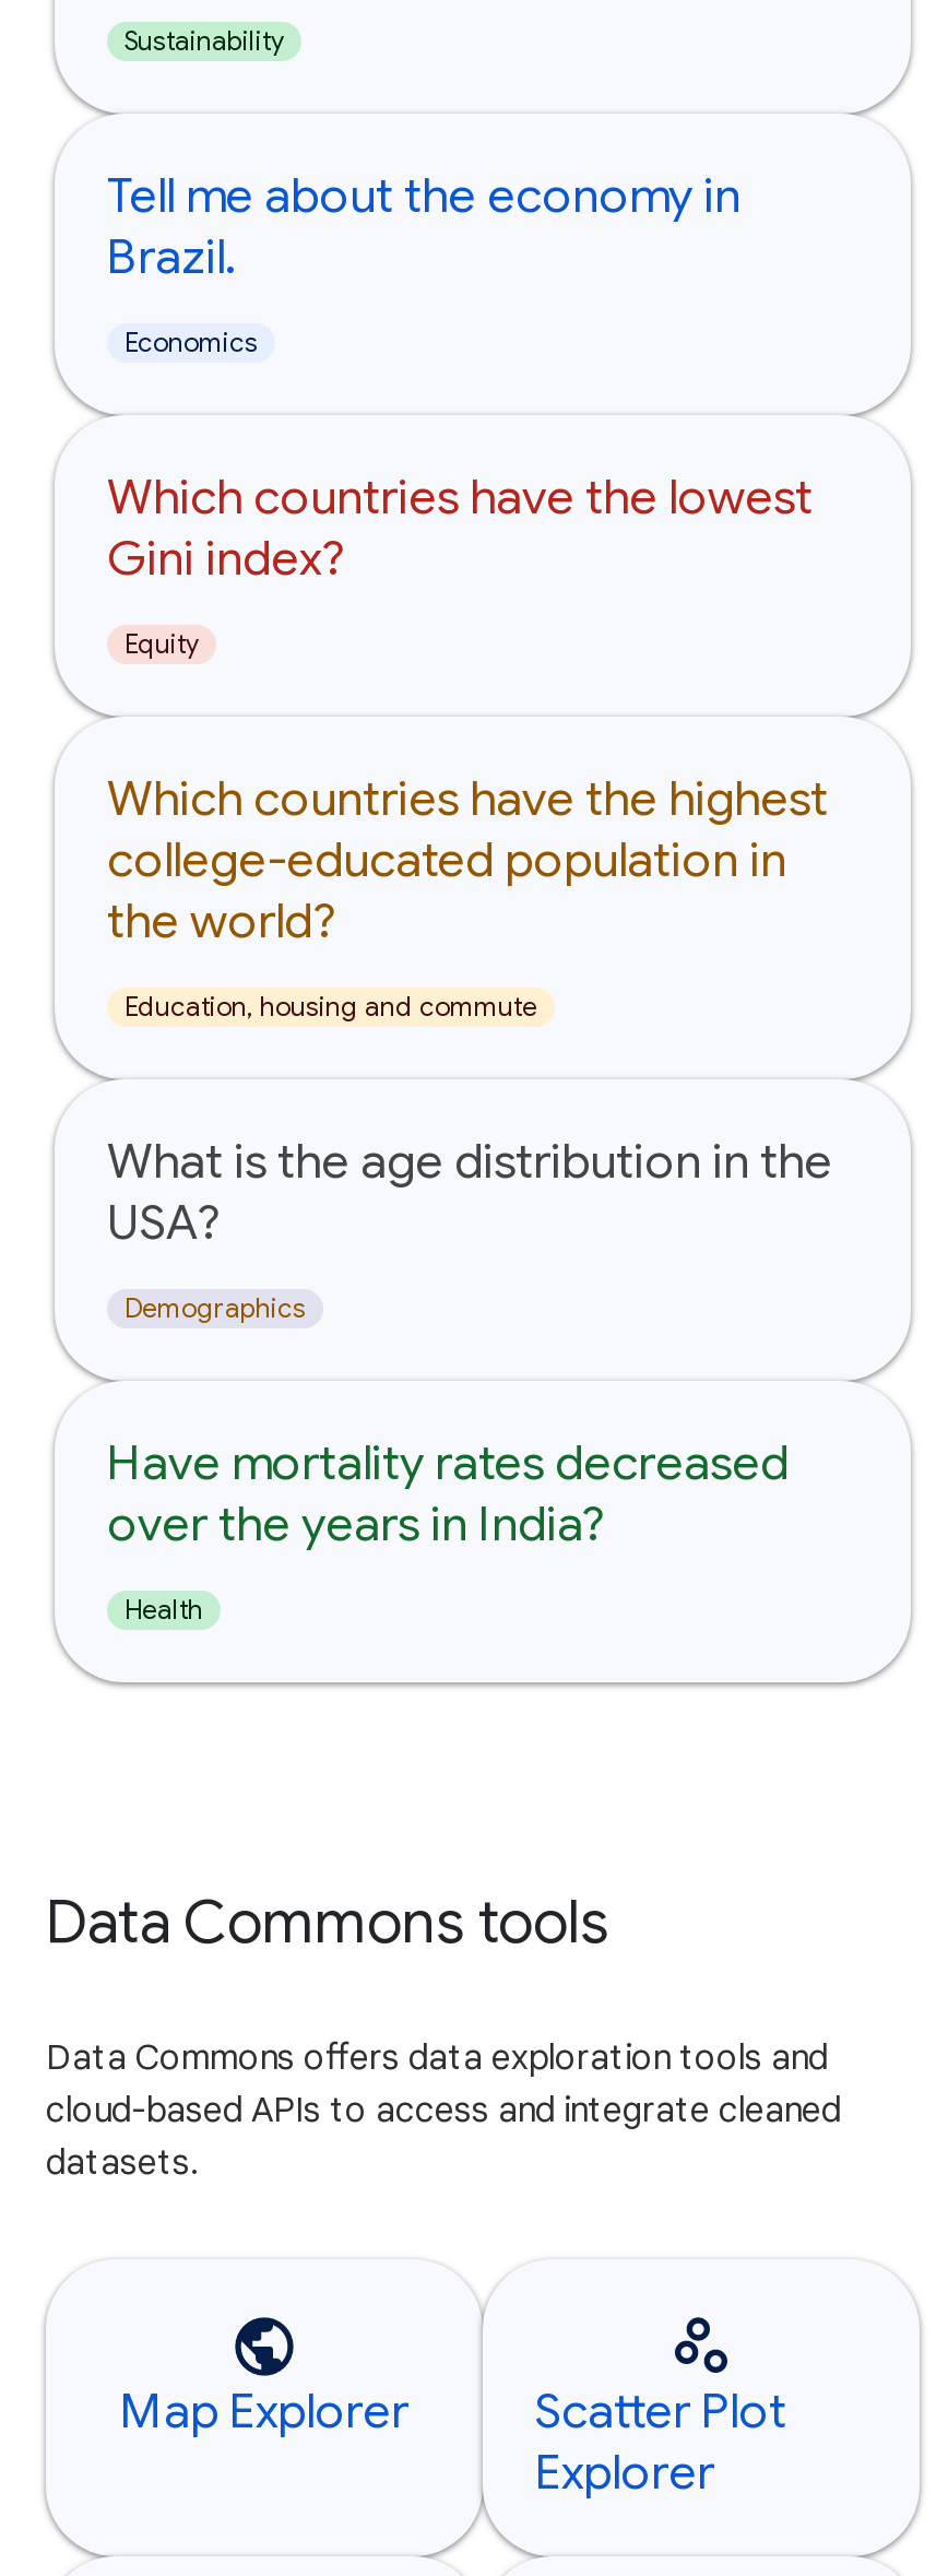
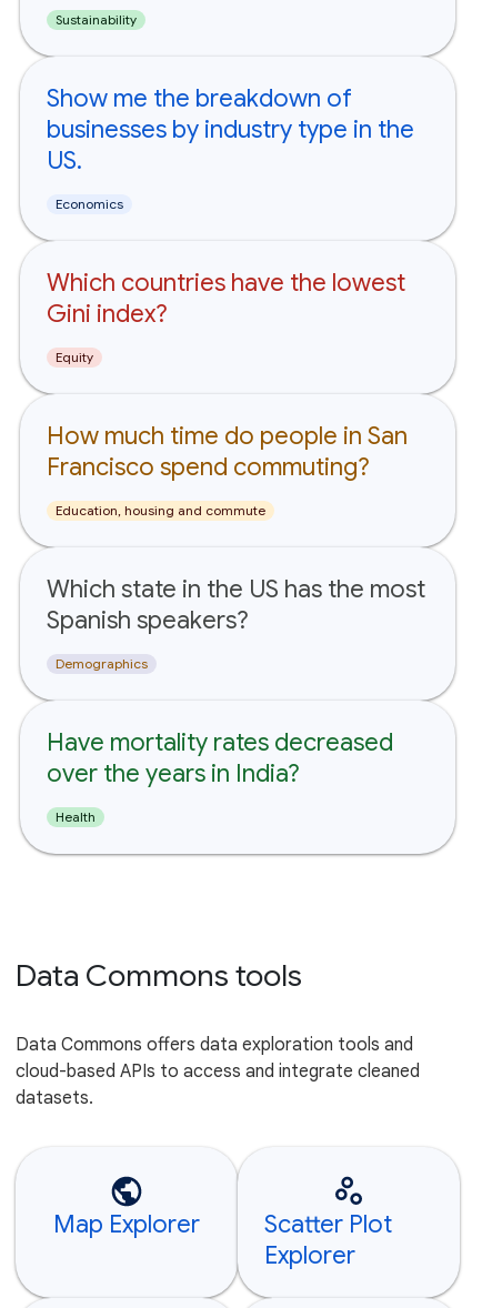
[107,166,740,286] Tell me about the economy in | Brazil. -> [47,83,414,175] Show me the breakdown of | businesses by industry type in the | US.
moved [107,326,813,660] -> [47,195,405,365]: Economics | Which countries have the lowest | Gini index? | Equity
[107,769,828,950] Which countries have the highest | college-educated population in | the world? -> [47,421,408,482] How much time do people in San | Francisco spend commuting?
[107,1132,832,1252] What is the age distribution in the | USA? -> [47,574,425,635] Which state in the US has the most | Spanish speakers?

